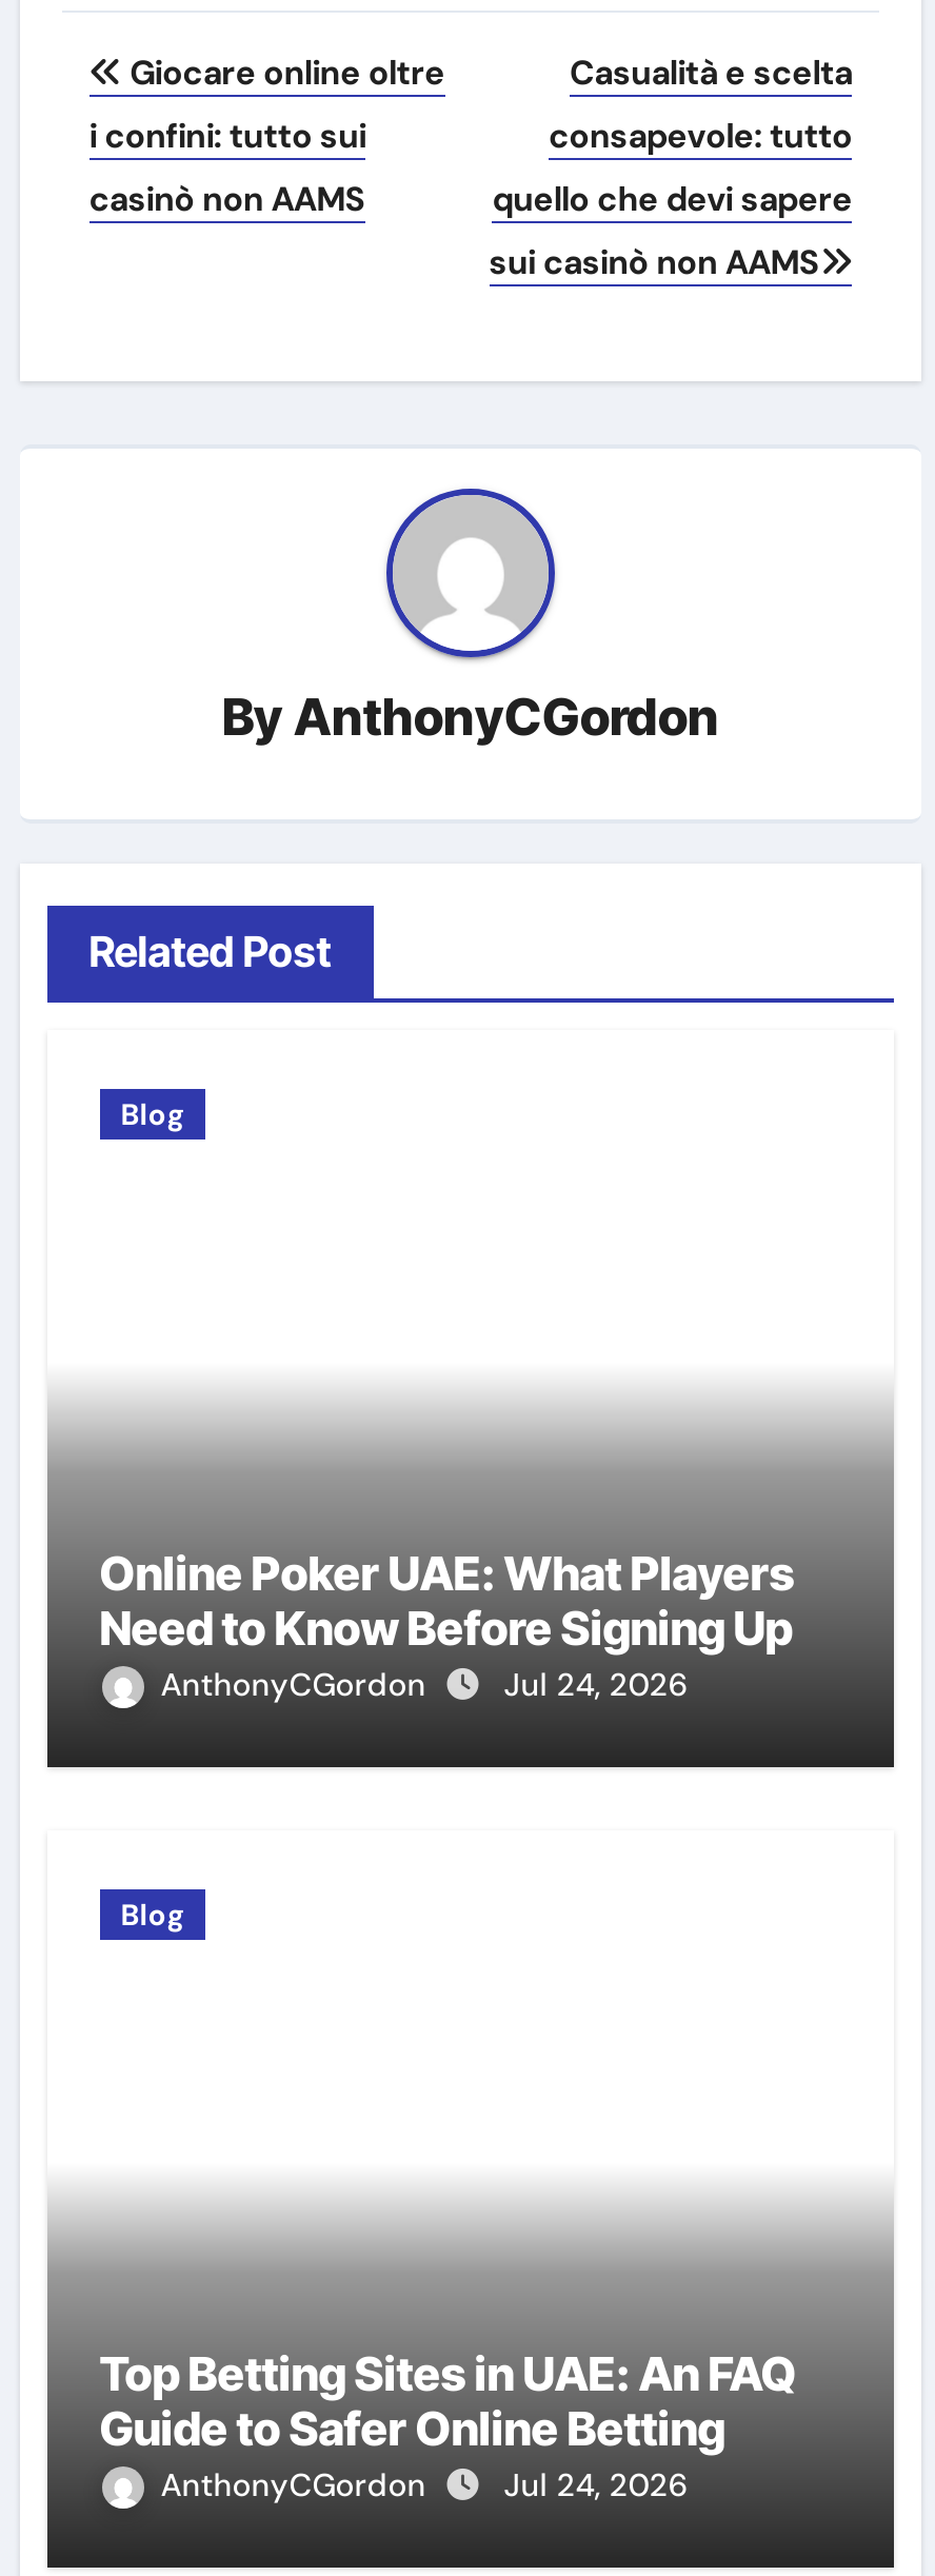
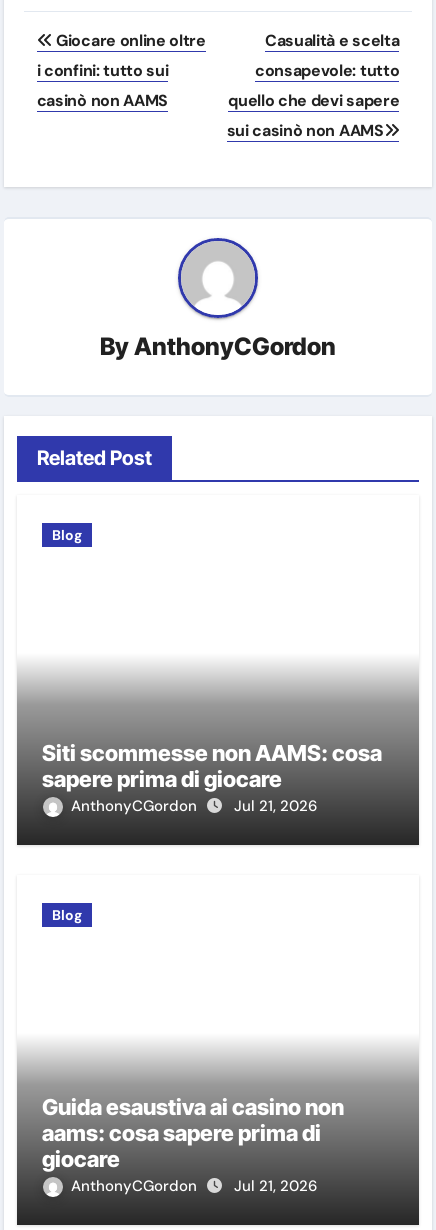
[100,1545,795,1654] Online Poker UAE: What Players | Need to Know Before Signing Up -> [42,739,382,791] Siti scommesse non AAMS: cosa | sapere prima di giocare
[161,1663,687,1705] AnthonyCGordon Jul 24, 2026 -> [71,795,317,815] AnthonyCGordon Jul 21, 2026
[100,2345,797,2455] Top Betting Sites in UAE: An FAQ | Guide to Safer Online Betting -> [42,1093,344,1171] Guida esaustiva ai casino non | aams: cosa sapere prima di | giocare
[161,2463,687,2505] AnthonyCGordon Jul 24, 2026 -> [71,1175,317,1195] AnthonyCGordon Jul 21, 2026

